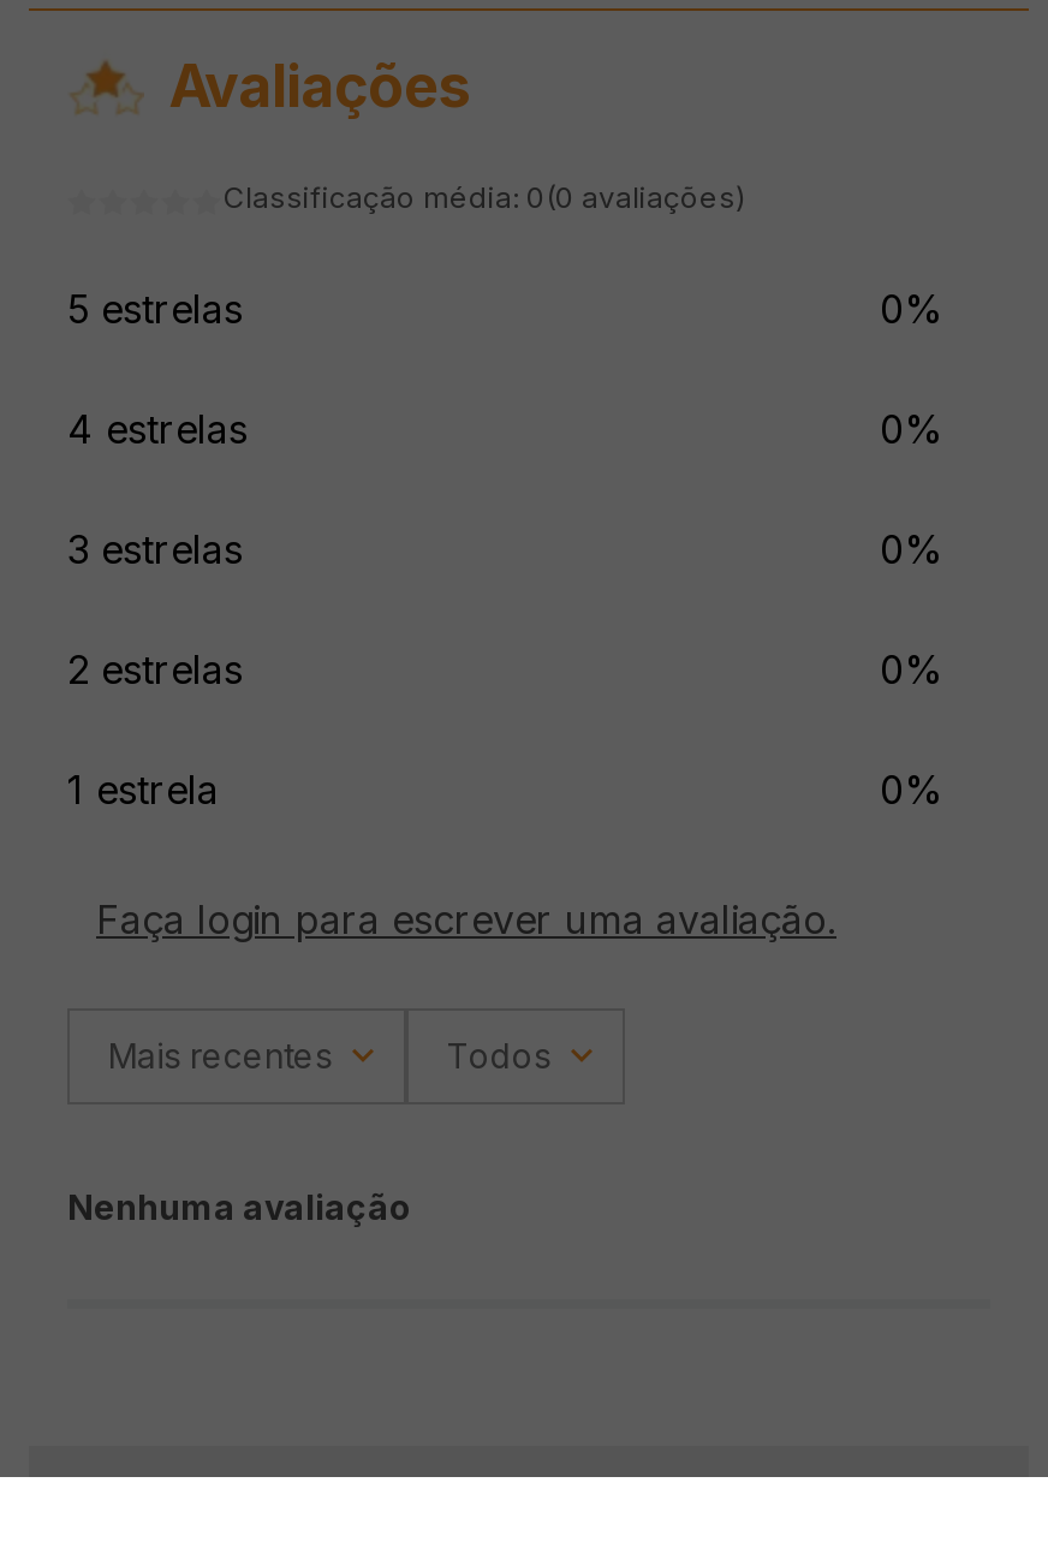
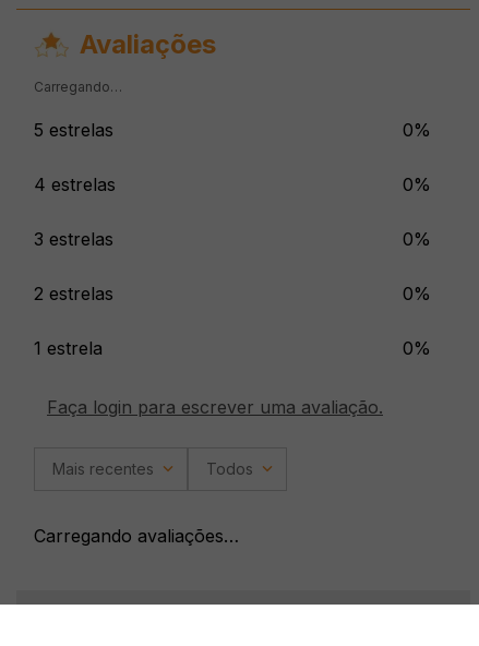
[224,179,745,215] Classificação média: 0 (0 avaliações) -> [34,79,122,95] Carregando…
[67,1186,411,1227] Nenhuma avaliação -> [34,525,239,547] Carregando avaliações…

